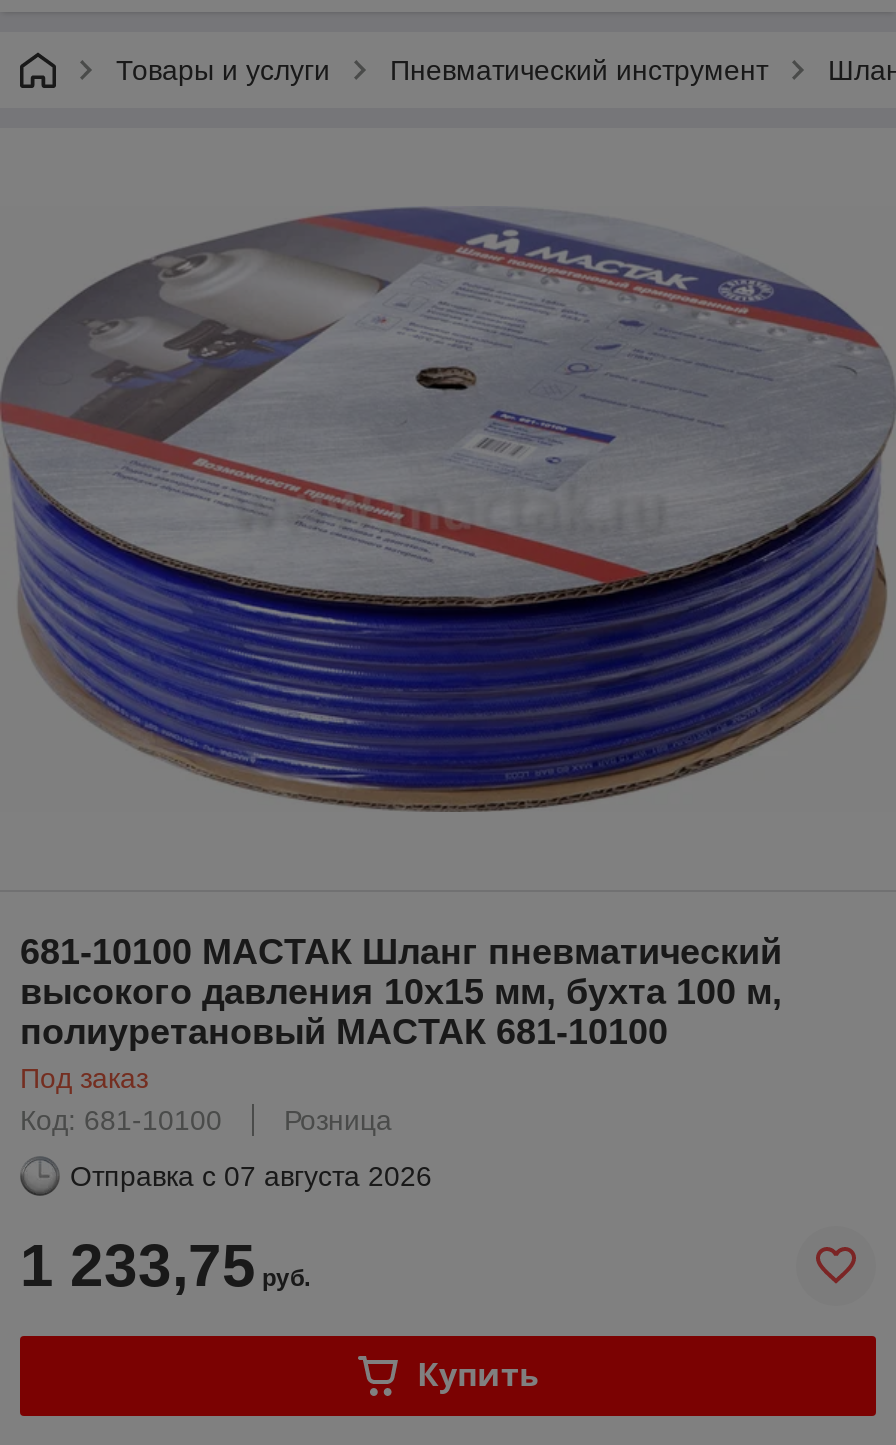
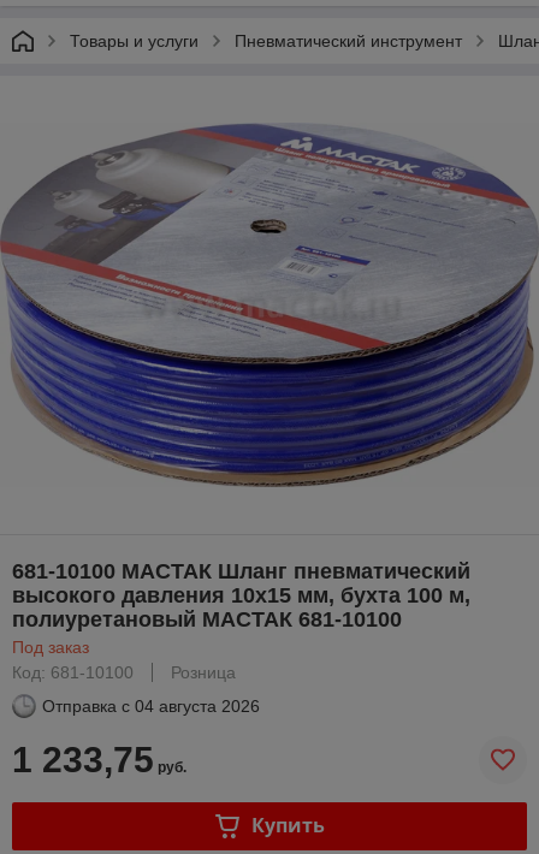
[70,1160,432,1192] Отправка с 07 августа 2026 -> [42,696,260,715] Отправка с 04 августа 2026

